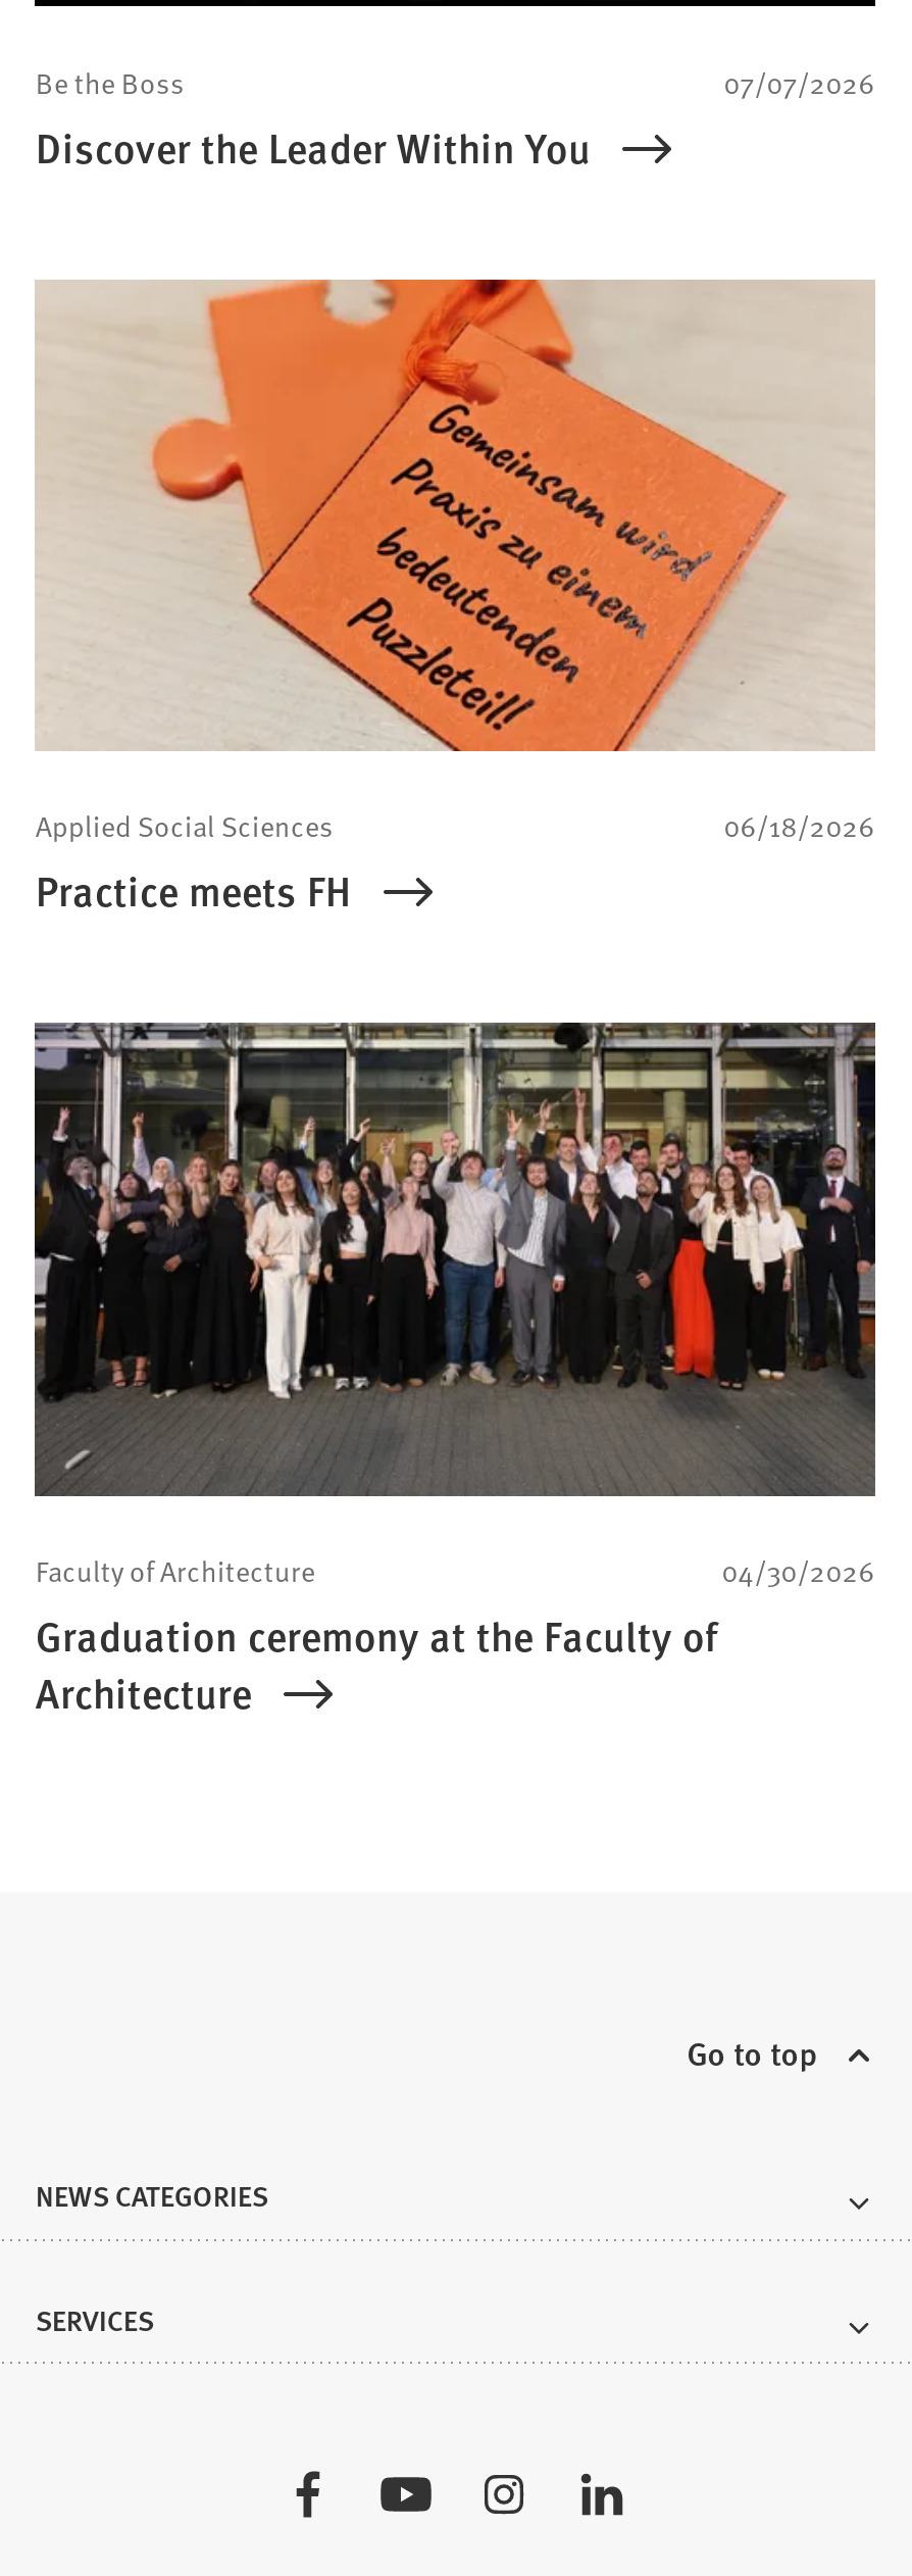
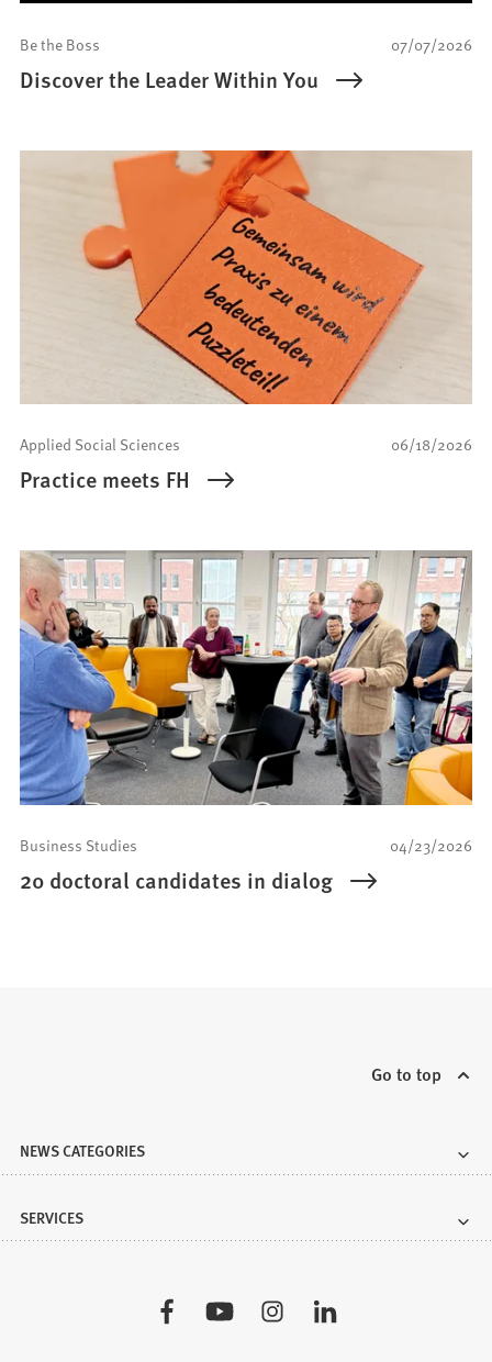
[33,1023,877,1720] [image] | 04/30/2026 | Faculty of Architecture | Graduation ceremony at the Faculty of | Architecture -> [19,550,473,895] [image] | 04/23/2026 | Business Studies | 20 doctoral candidates in dialog

